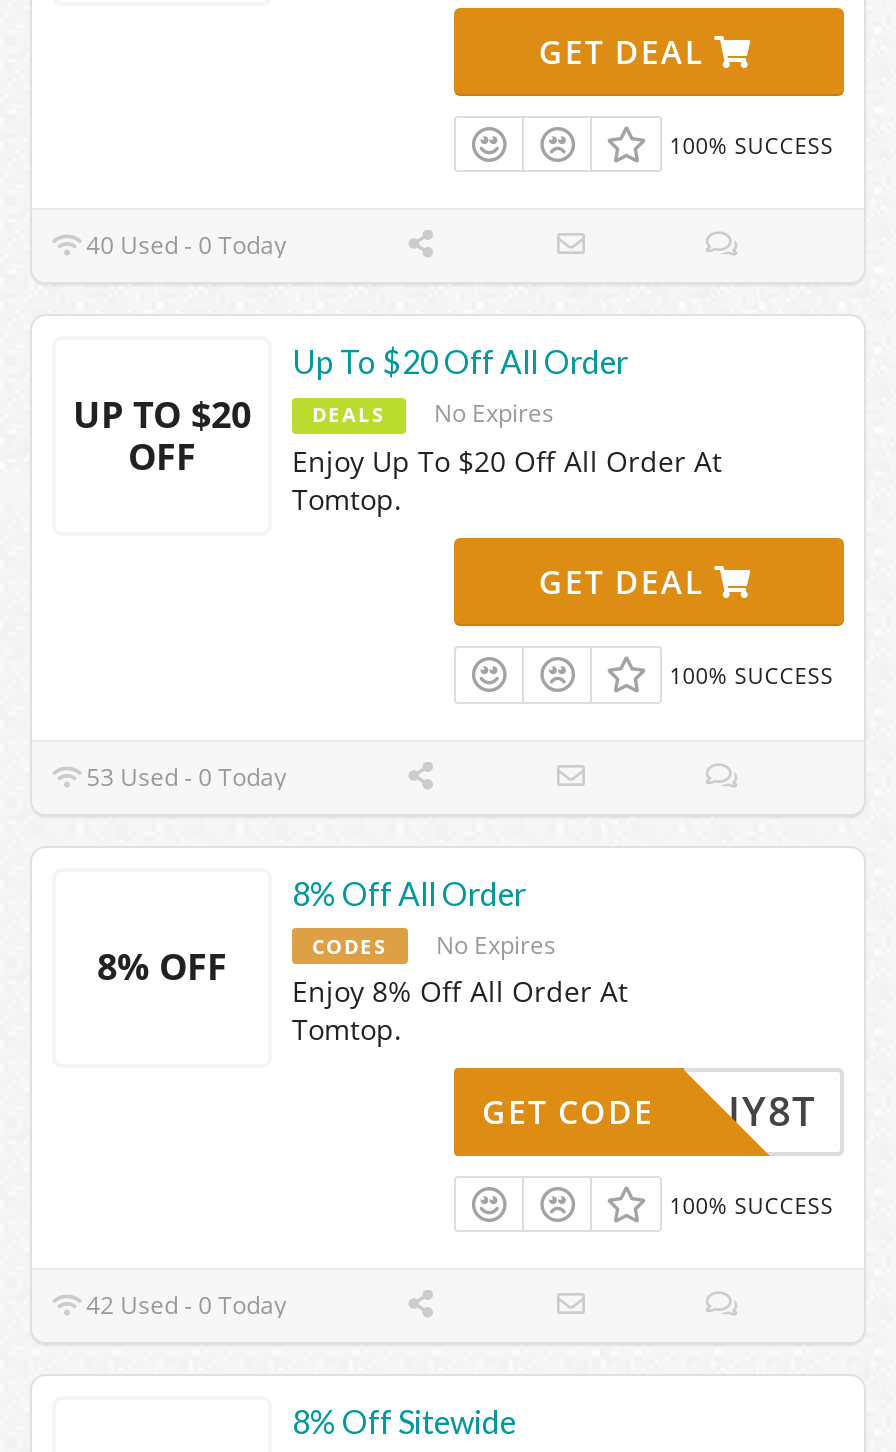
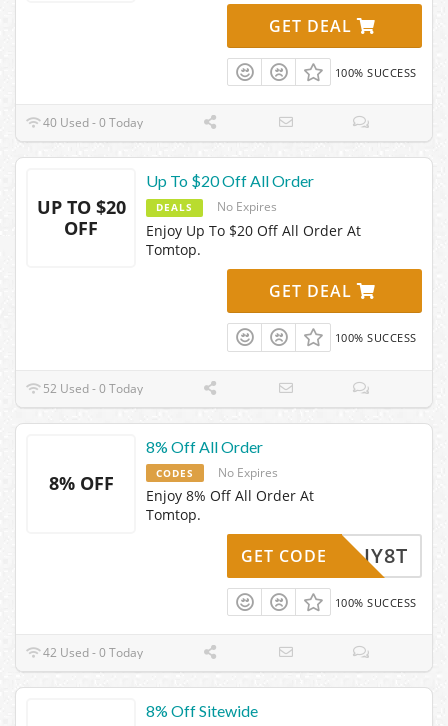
[80,759,286,793] 53 Used - 0 Today -> [40,380,143,397] 52 Used - 0 Today

